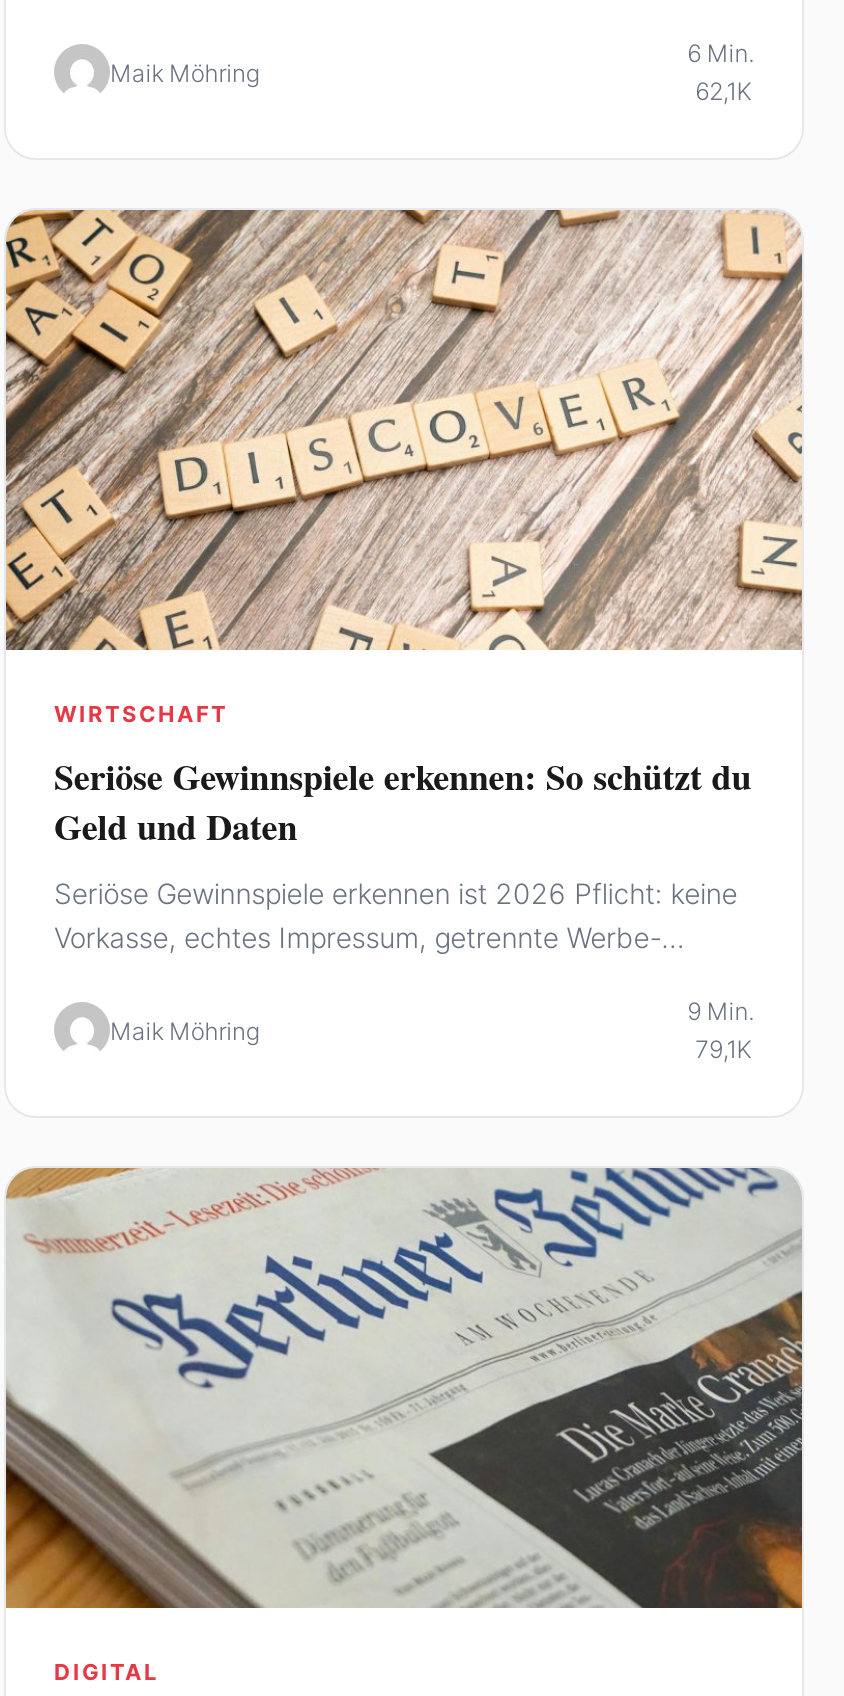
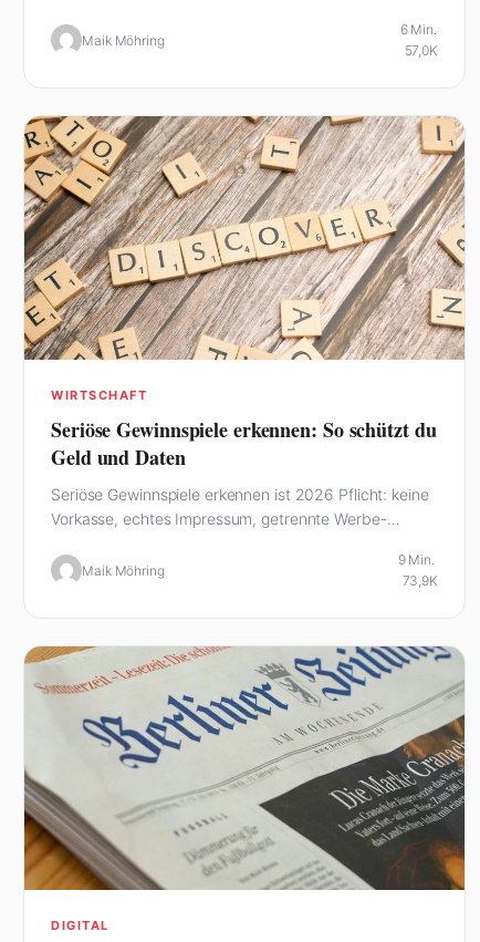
[695,76,752,106] 62,1K -> [404,42,438,59] 57,0K
[695,1034,752,1064] 79,1K -> [402,572,438,589] 73,9K

